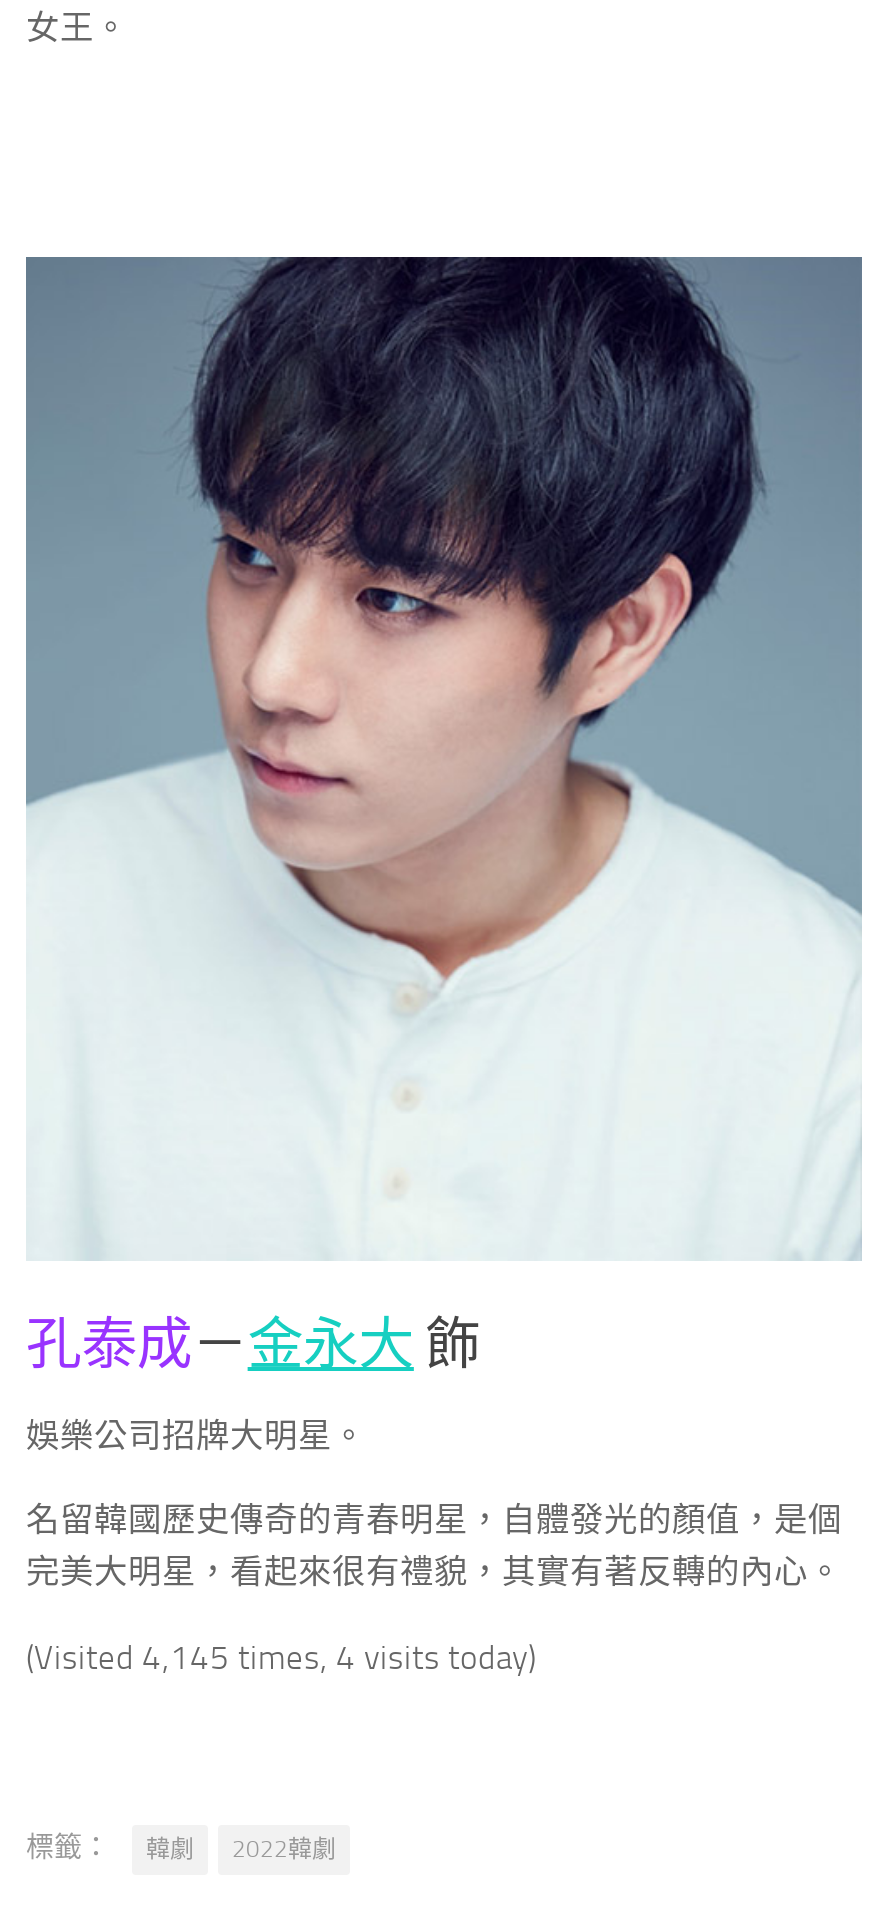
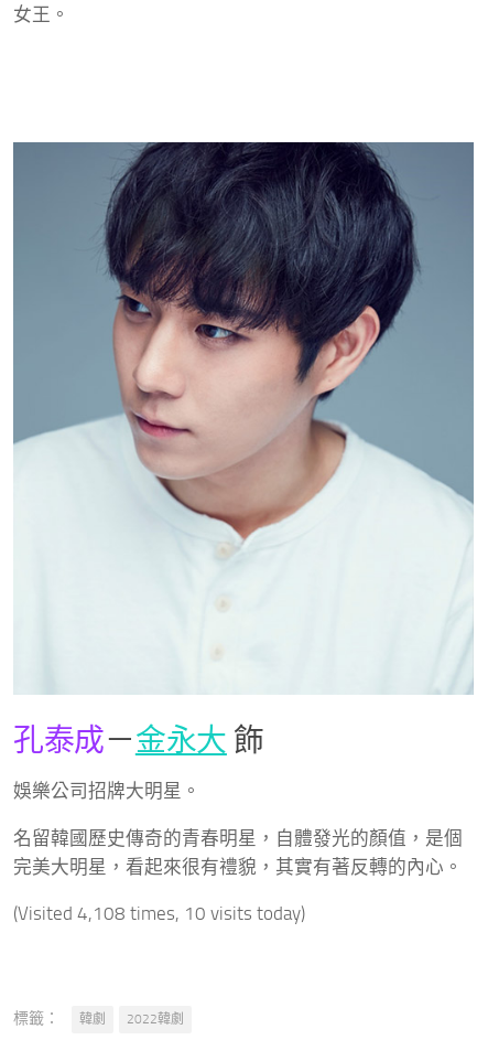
[26,1637,536,1677] (Visited 4,145 times, 4 visits today) -> [13,903,305,925] (Visited 4,108 times, 10 visits today)

